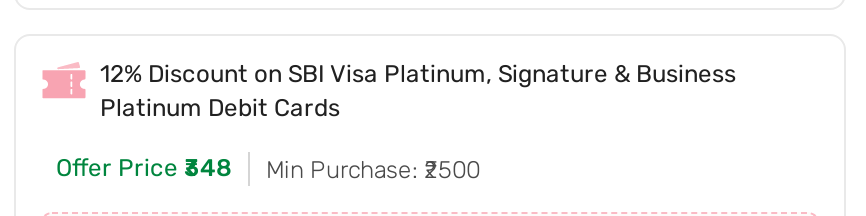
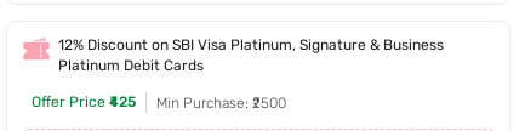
[56,154,480,183] Offer Price ₹348 Min Purchase: ₹2500 -> [32,94,286,111] Offer Price ₹425 Min Purchase: ₹2500

